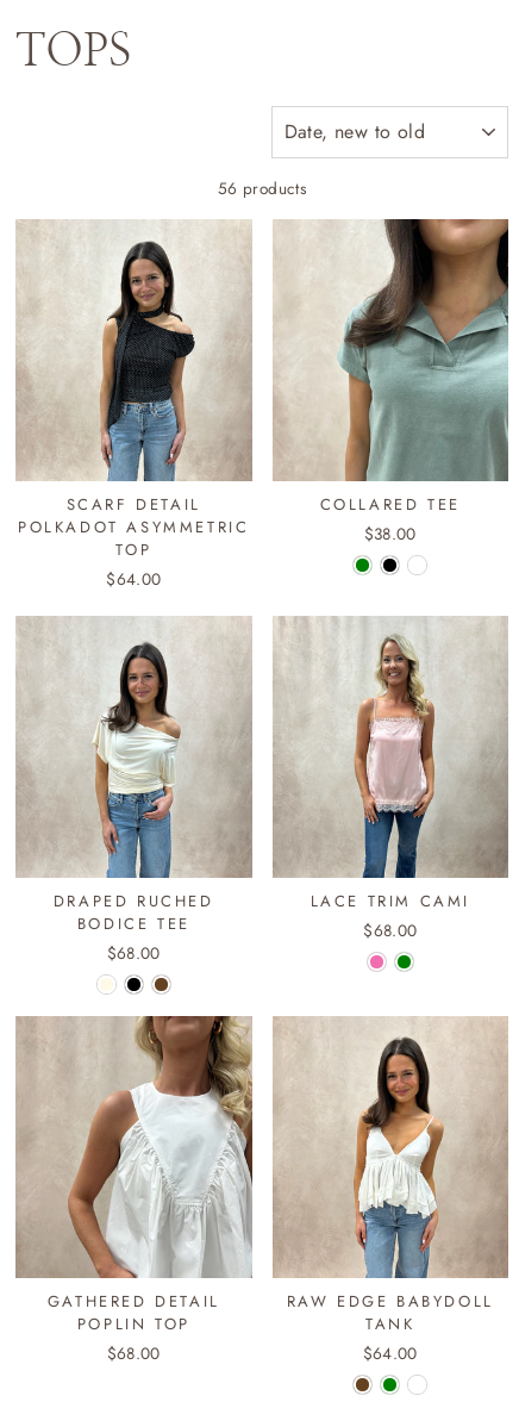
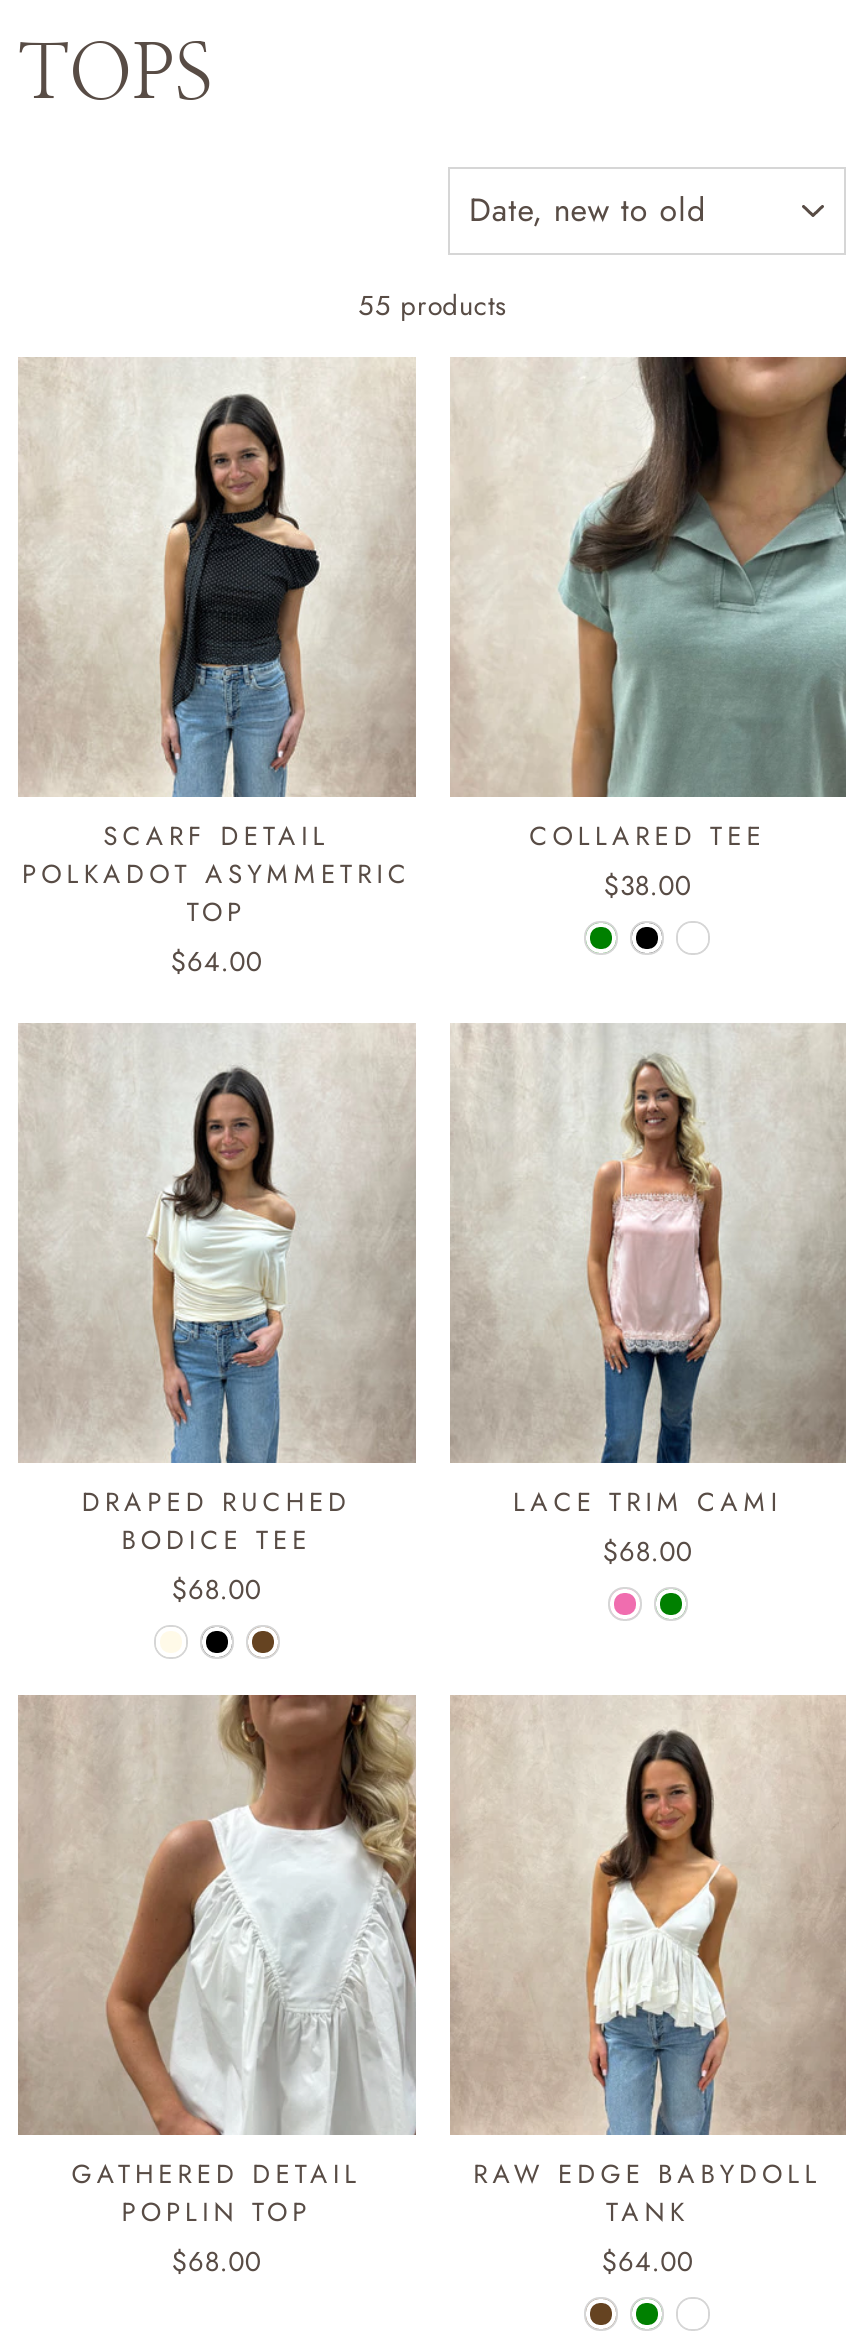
[218,176,306,200] 56 products -> [358,284,506,324] 55 products

